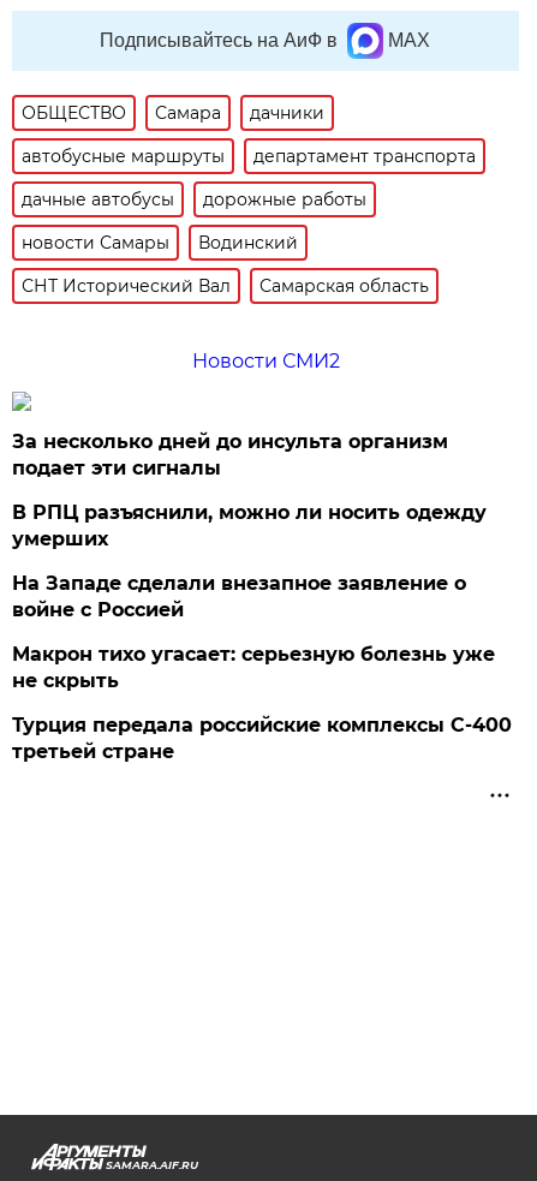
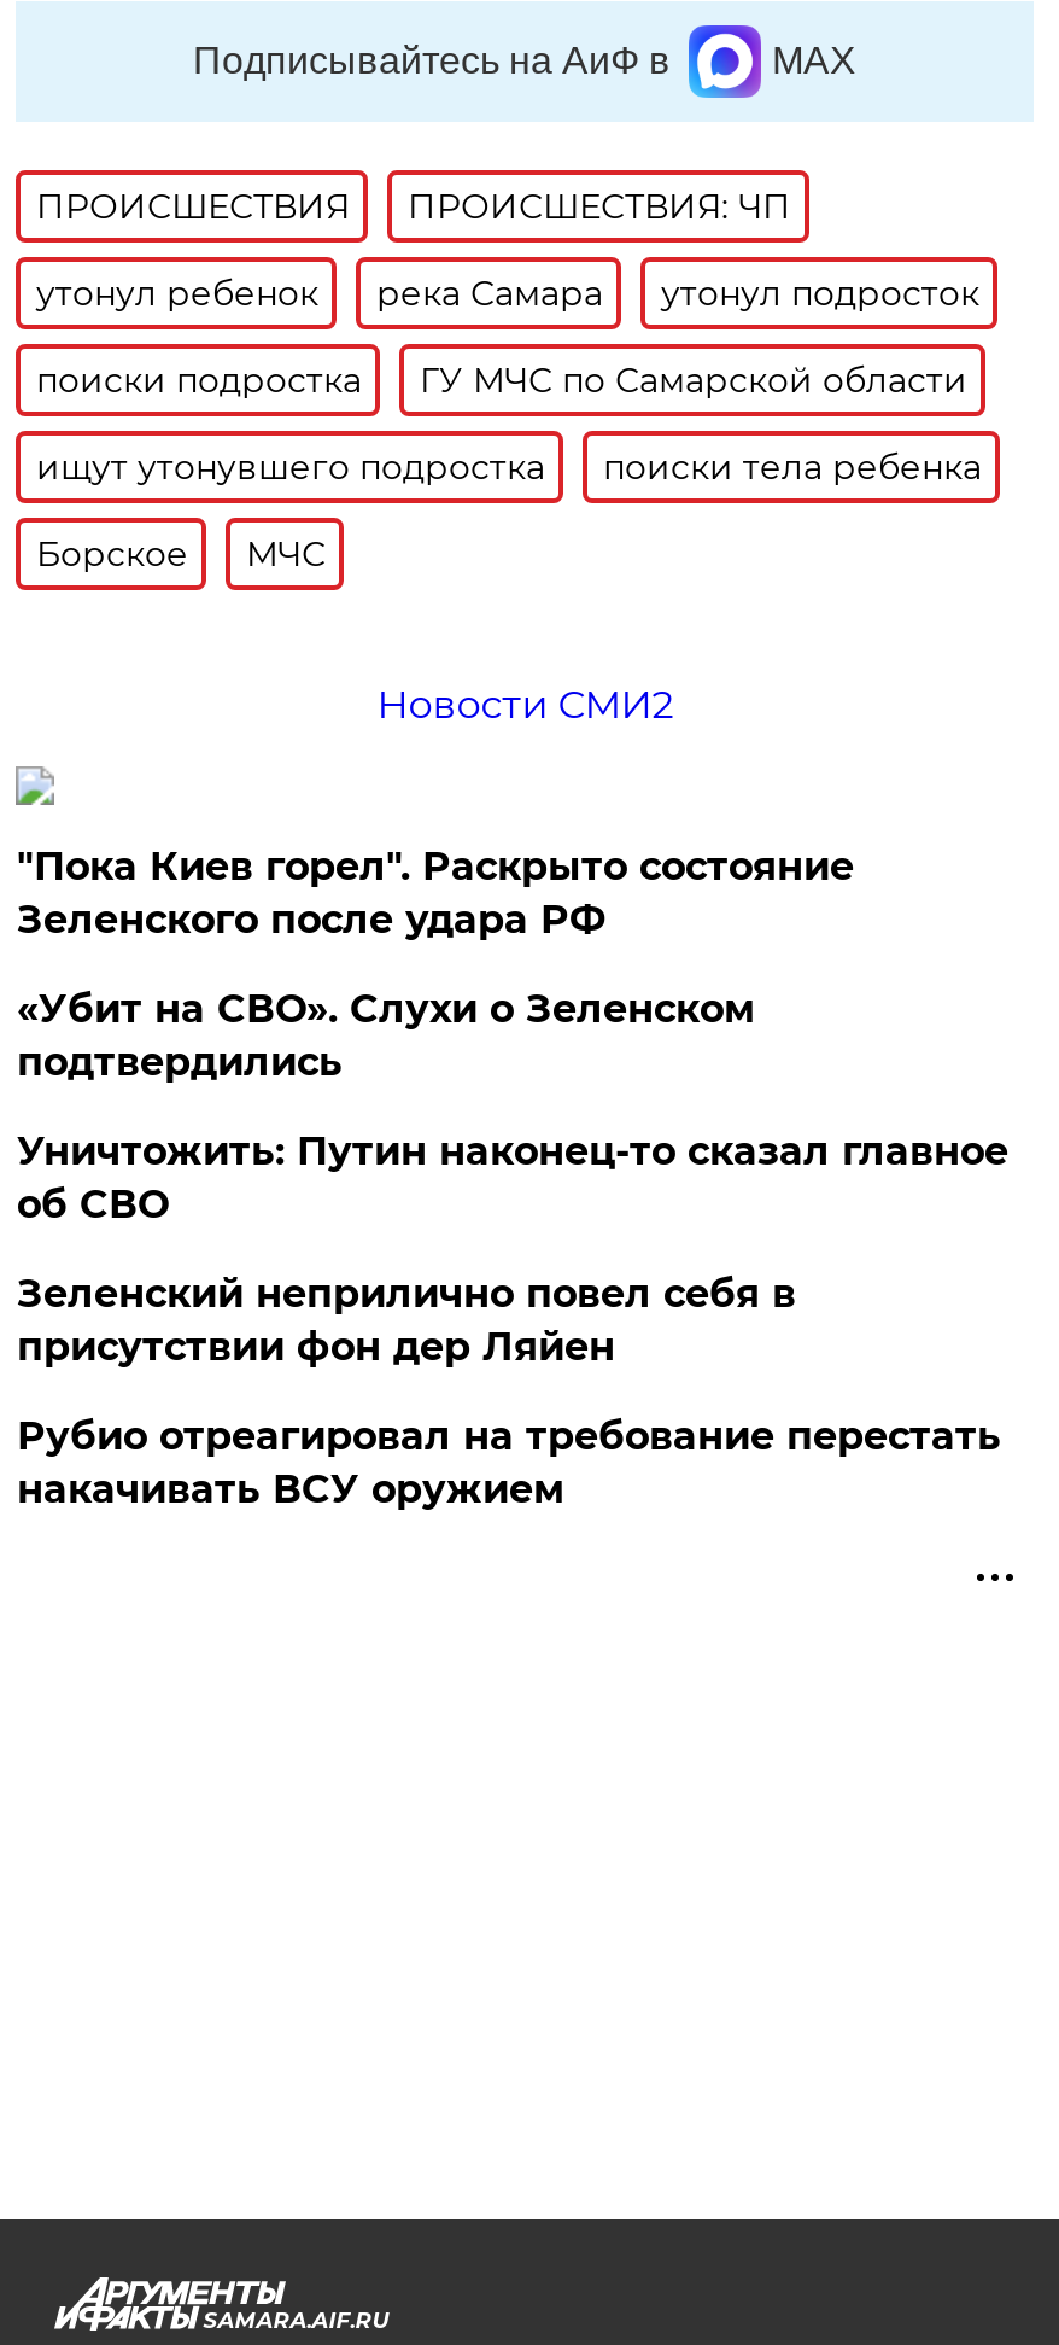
[22,102,325,124] ОБЩЕСТВО | Самара | дачники -> [36,185,791,228] ПРОИСШЕСТВИЯ | ПРОИСШЕСТВИЯ: ЧП
[22,145,476,167] автобусные маршруты | департамент транспорта -> [36,272,979,315] утонул ребенок | река Самара | утонул подросток
[22,189,367,210] дачные автобусы | дорожные работы -> [36,358,967,402] поиски подростка | ГУ МЧС по Самарской области
[22,232,298,254] новости Самары | Водинский -> [36,445,982,489] ищут утонувшего подростка | поиски тела ребенка
[22,275,429,297] СНТ Исторический Вал | Самарская область -> [36,532,325,576] Борское | МЧС
[12,430,449,479] За несколько дней до инсульта организм | подает эти сигналы -> [17,844,854,943] "Пока Киев горел". Раскрыто состояние | Зеленского после удара РФ
[12,501,487,550] В РПЦ разъяснили, можно ли носить одежду | умерших -> [17,986,755,1085] «Убит на СВО». Слухи о Зеленском | подтвердились
[12,572,467,621] На Западе сделали внезапное заявление о | войне с Россией -> [17,1128,1008,1227] Уничтожить: Путин наконец-то сказал главное | об СВО
[12,643,495,692] Макрон тихо угасает: серьезную болезнь уже | не скрыть -> [17,1271,796,1370] Зеленский неприлично повел cебя в | присутствии фон дер Ляйен
[12,714,512,763] Турция передала российские комплексы С-400 | третьей стране -> [17,1413,1001,1512] Рубио отреагировал на требование перестать | накачивать ВСУ оружием

